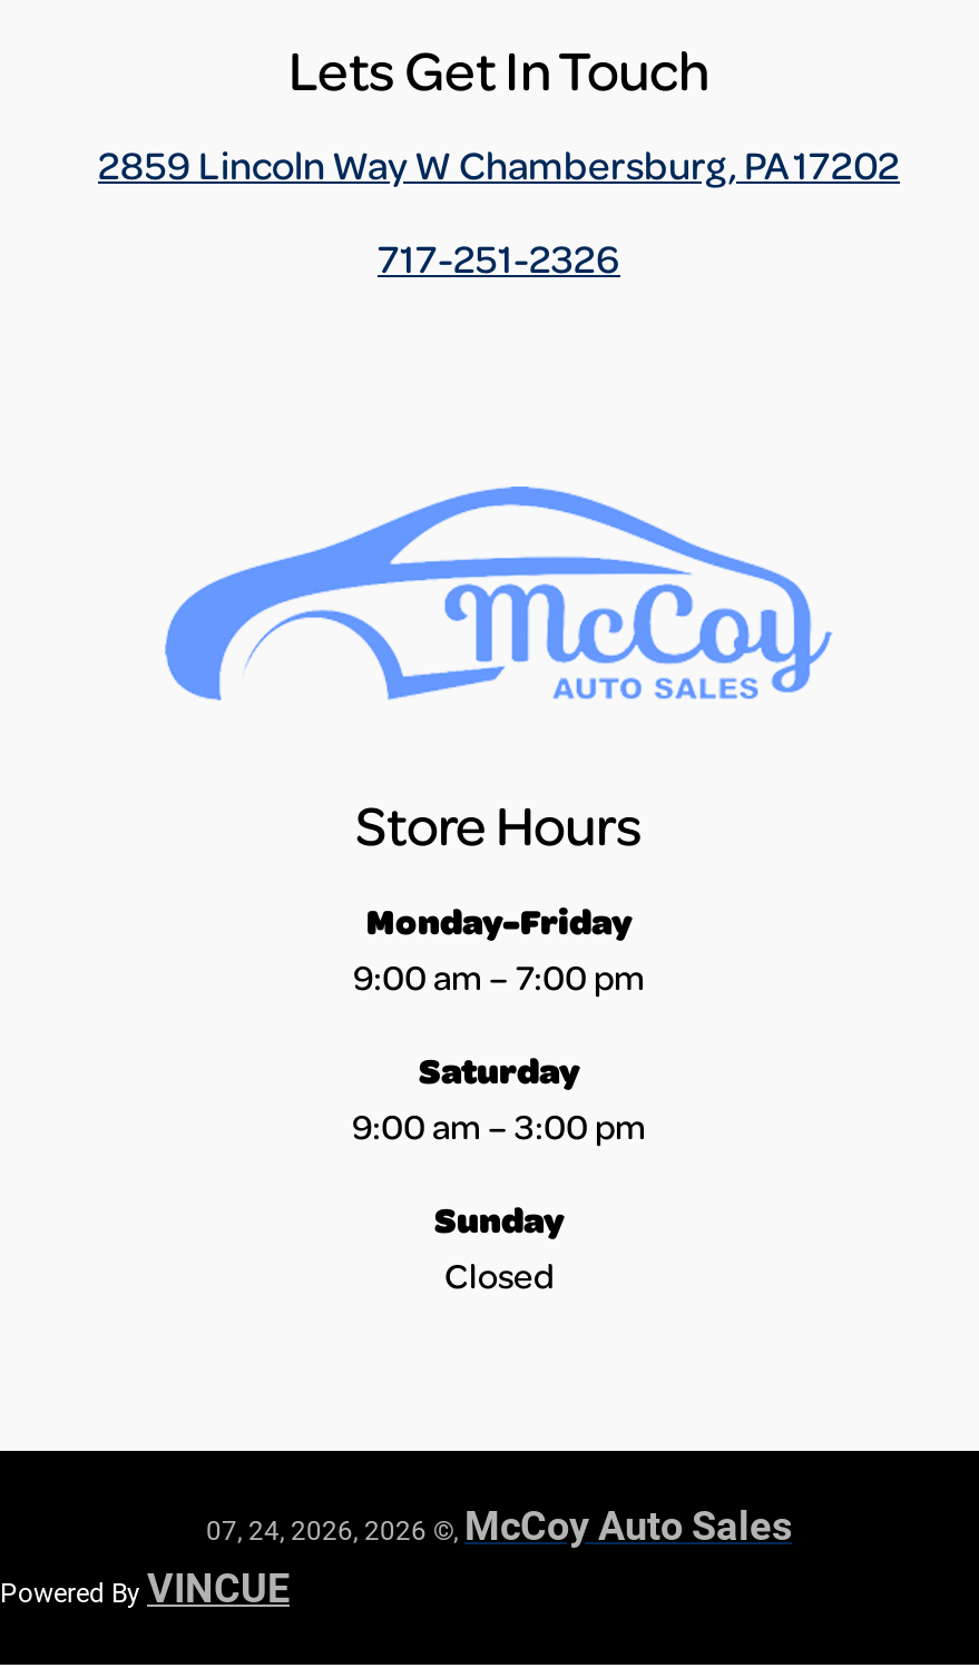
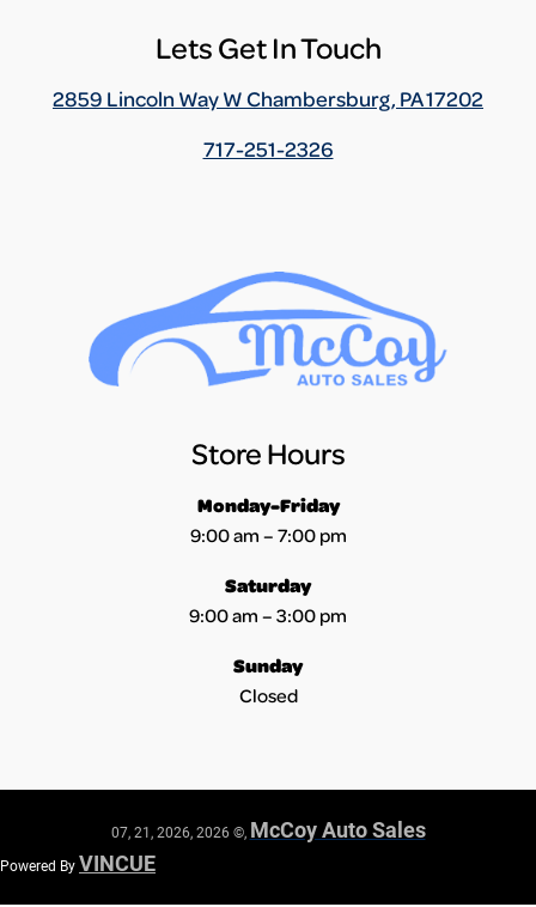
[206,1502,792,1549] 07, 24, 2026, 2026 ©, McCoy Auto Sales -> [111,817,425,842] 07, 21, 2026, 2026 ©, McCoy Auto Sales

